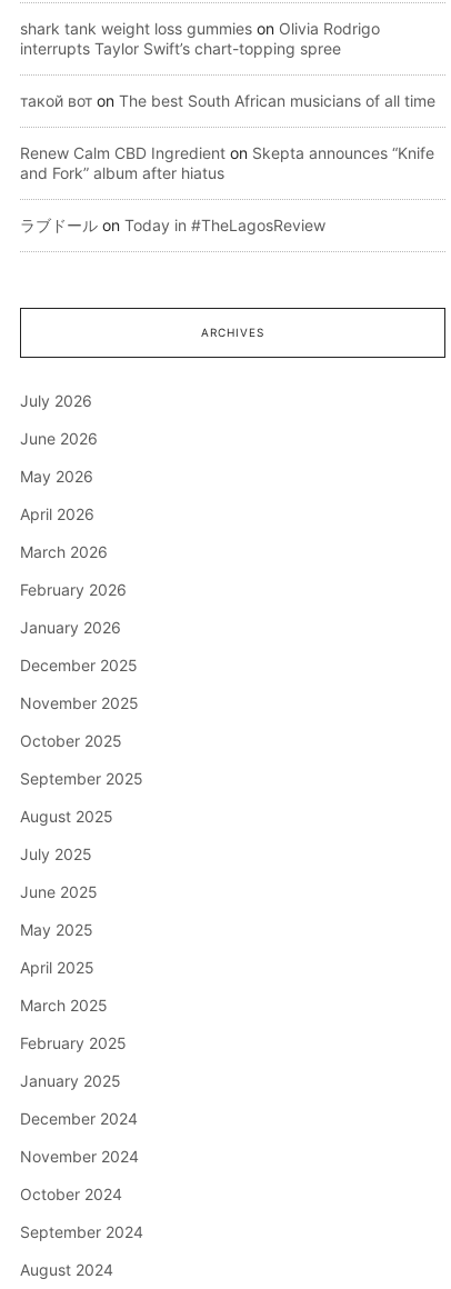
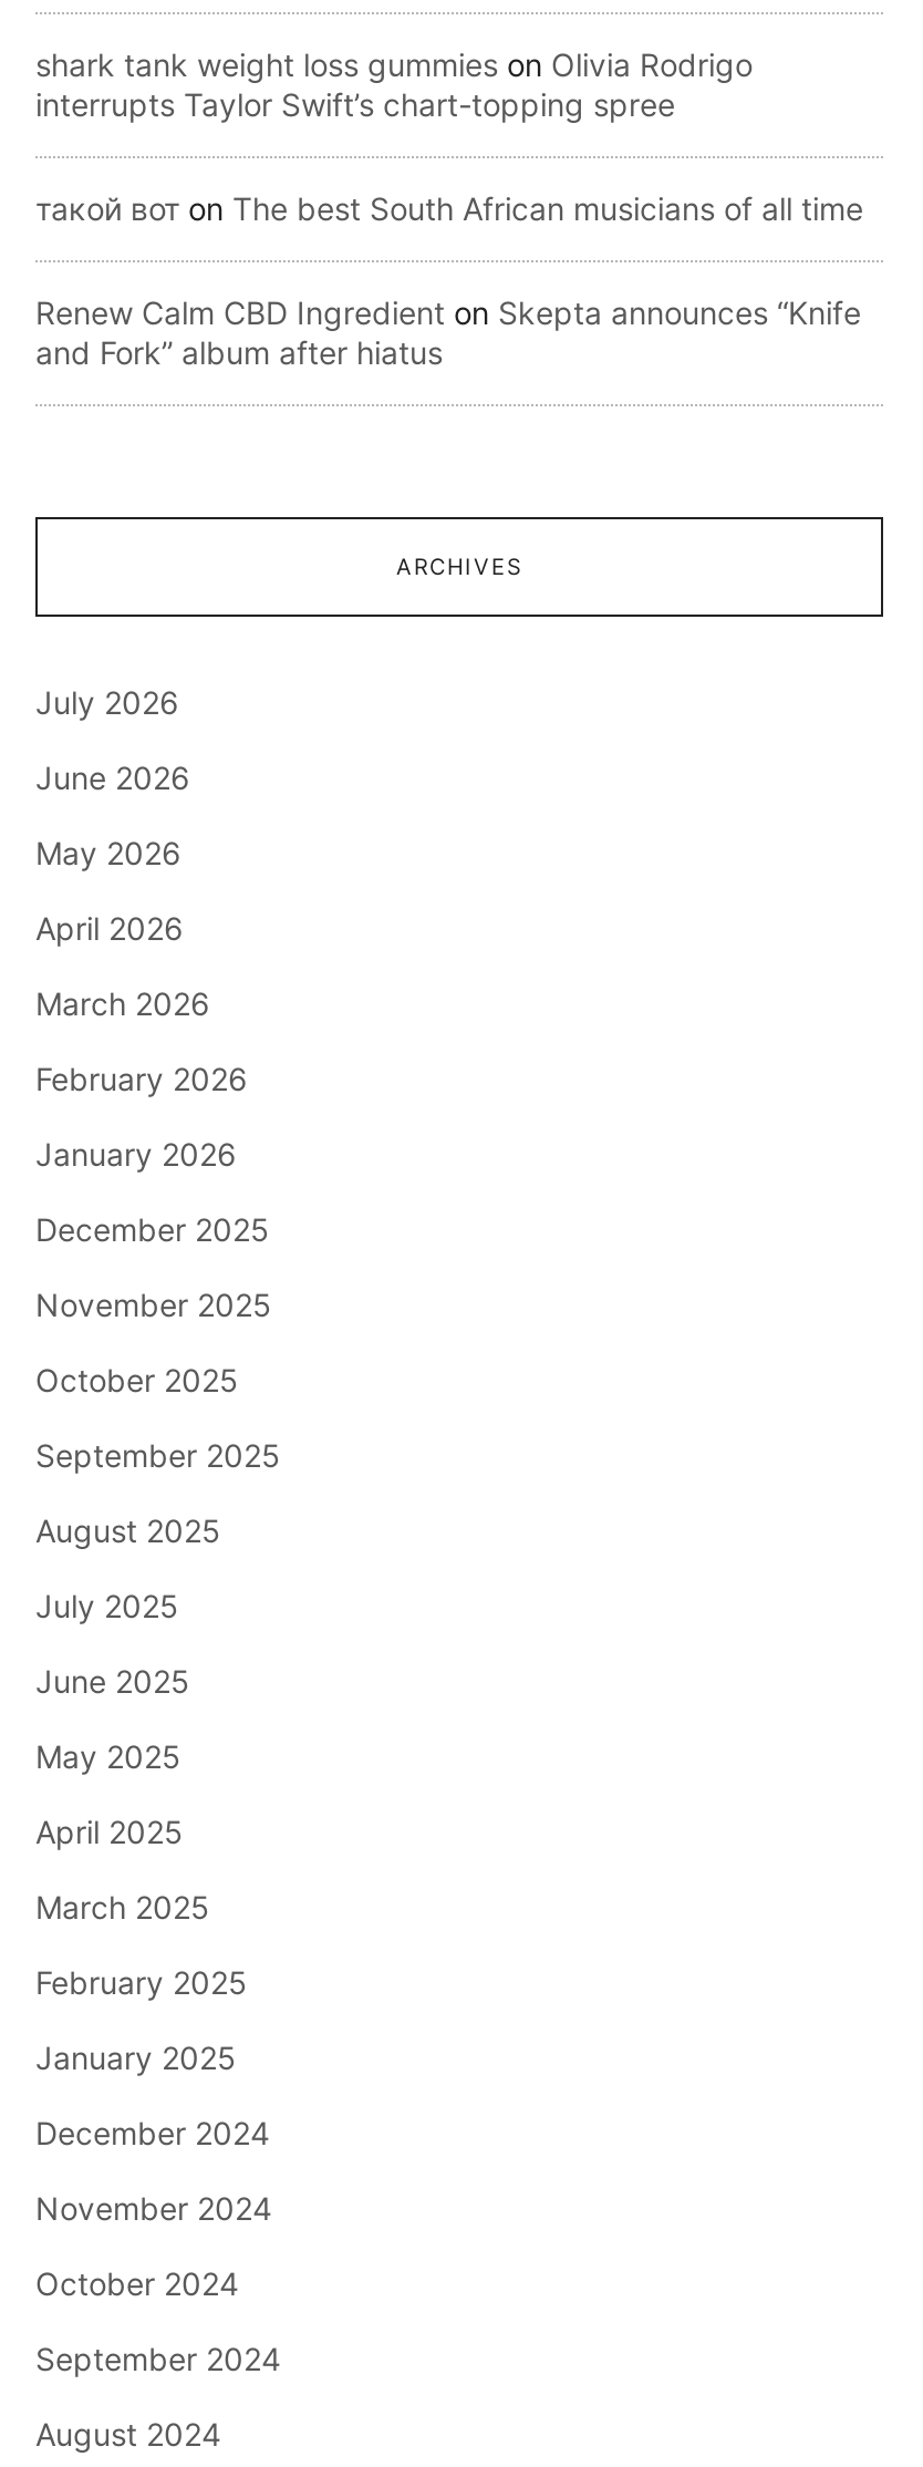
[20,216,325,234] ラブドールon Today in #TheLagosReview -> none

